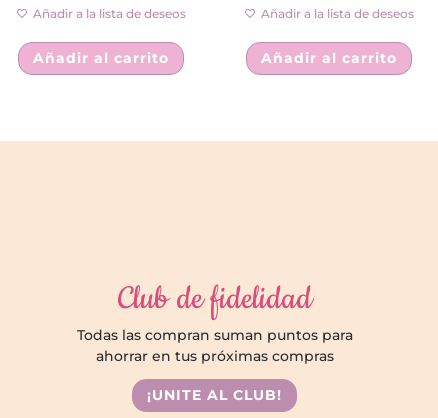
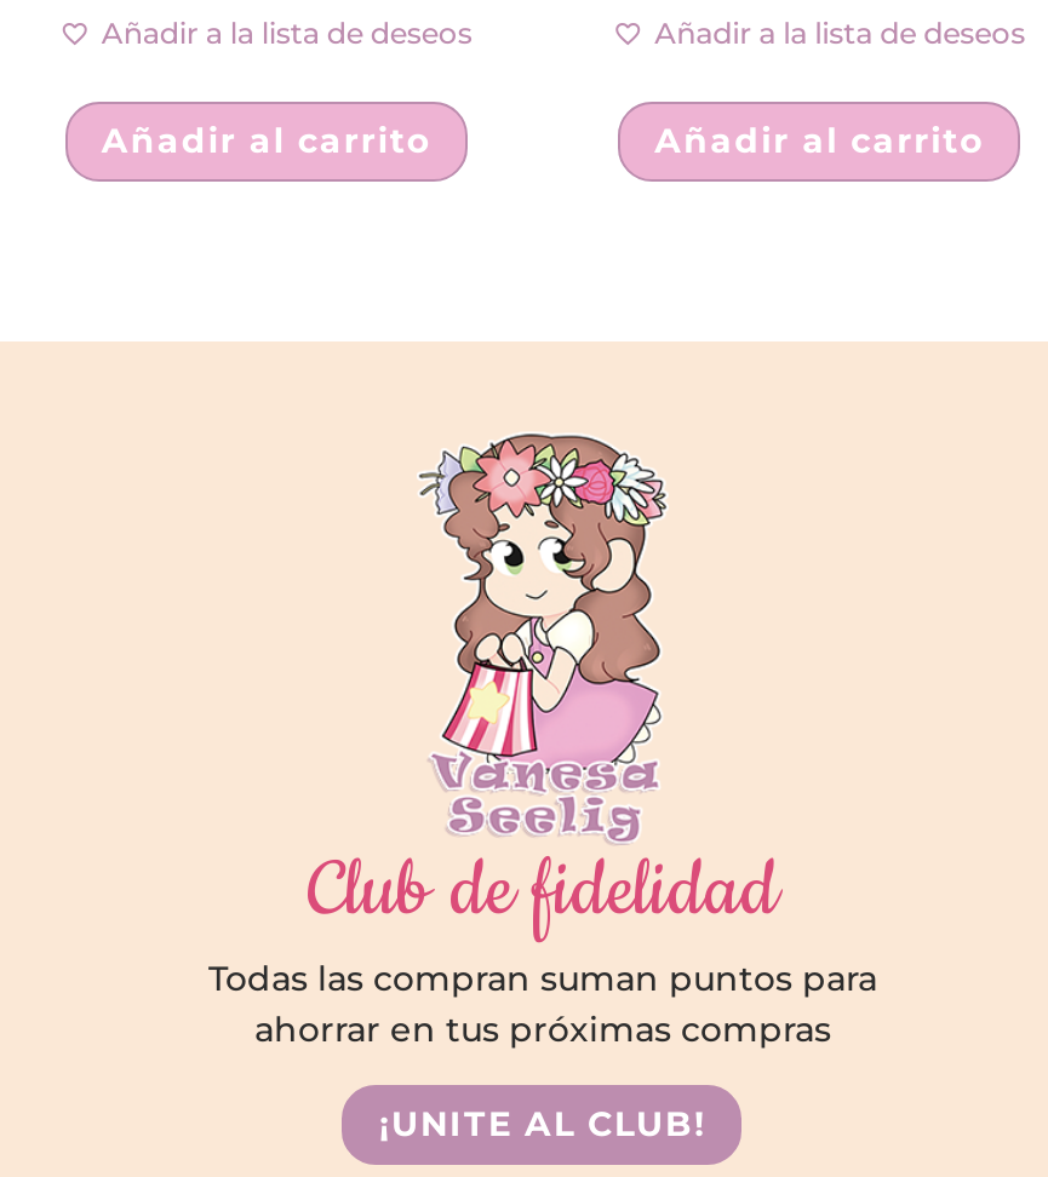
none -> [417,430,669,834] [image]

